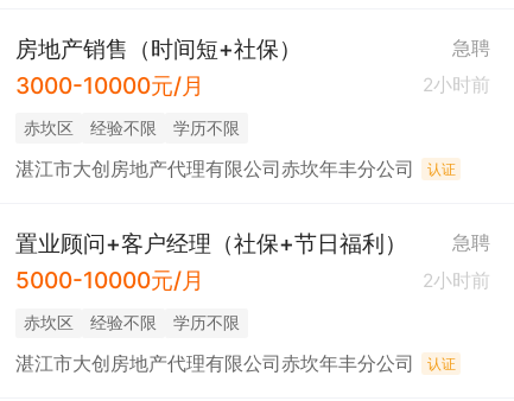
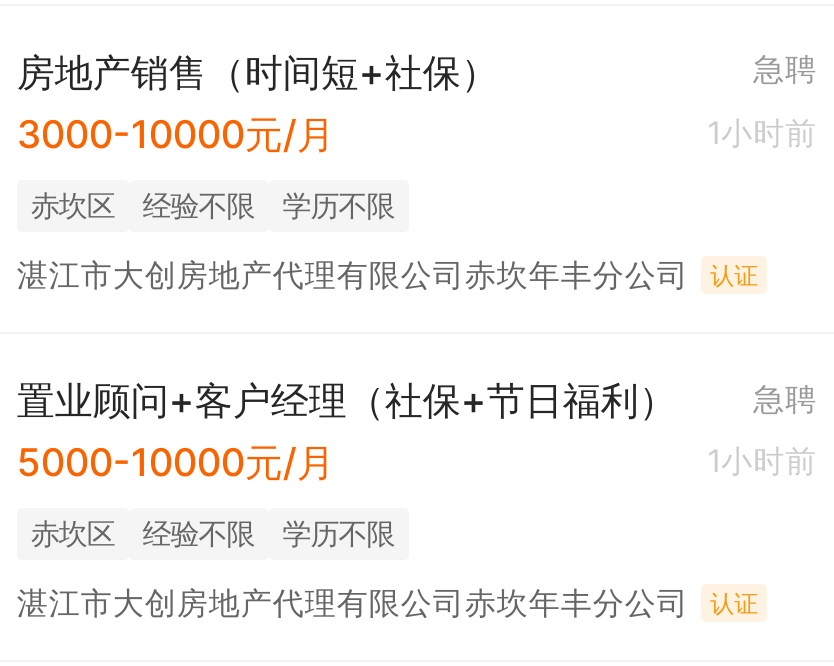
[423,74,490,97] 2小时前 -> [707,115,817,153] 1小时前
[423,269,490,291] 2小时前 -> [707,443,817,481] 1小时前

